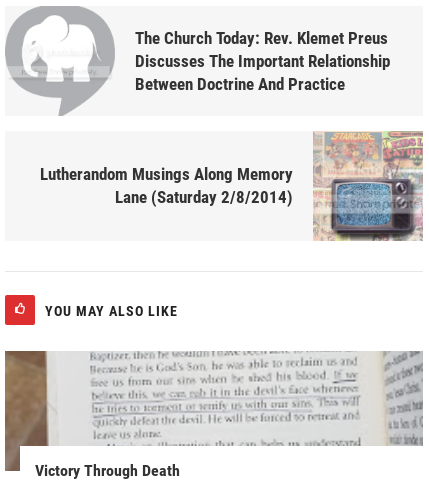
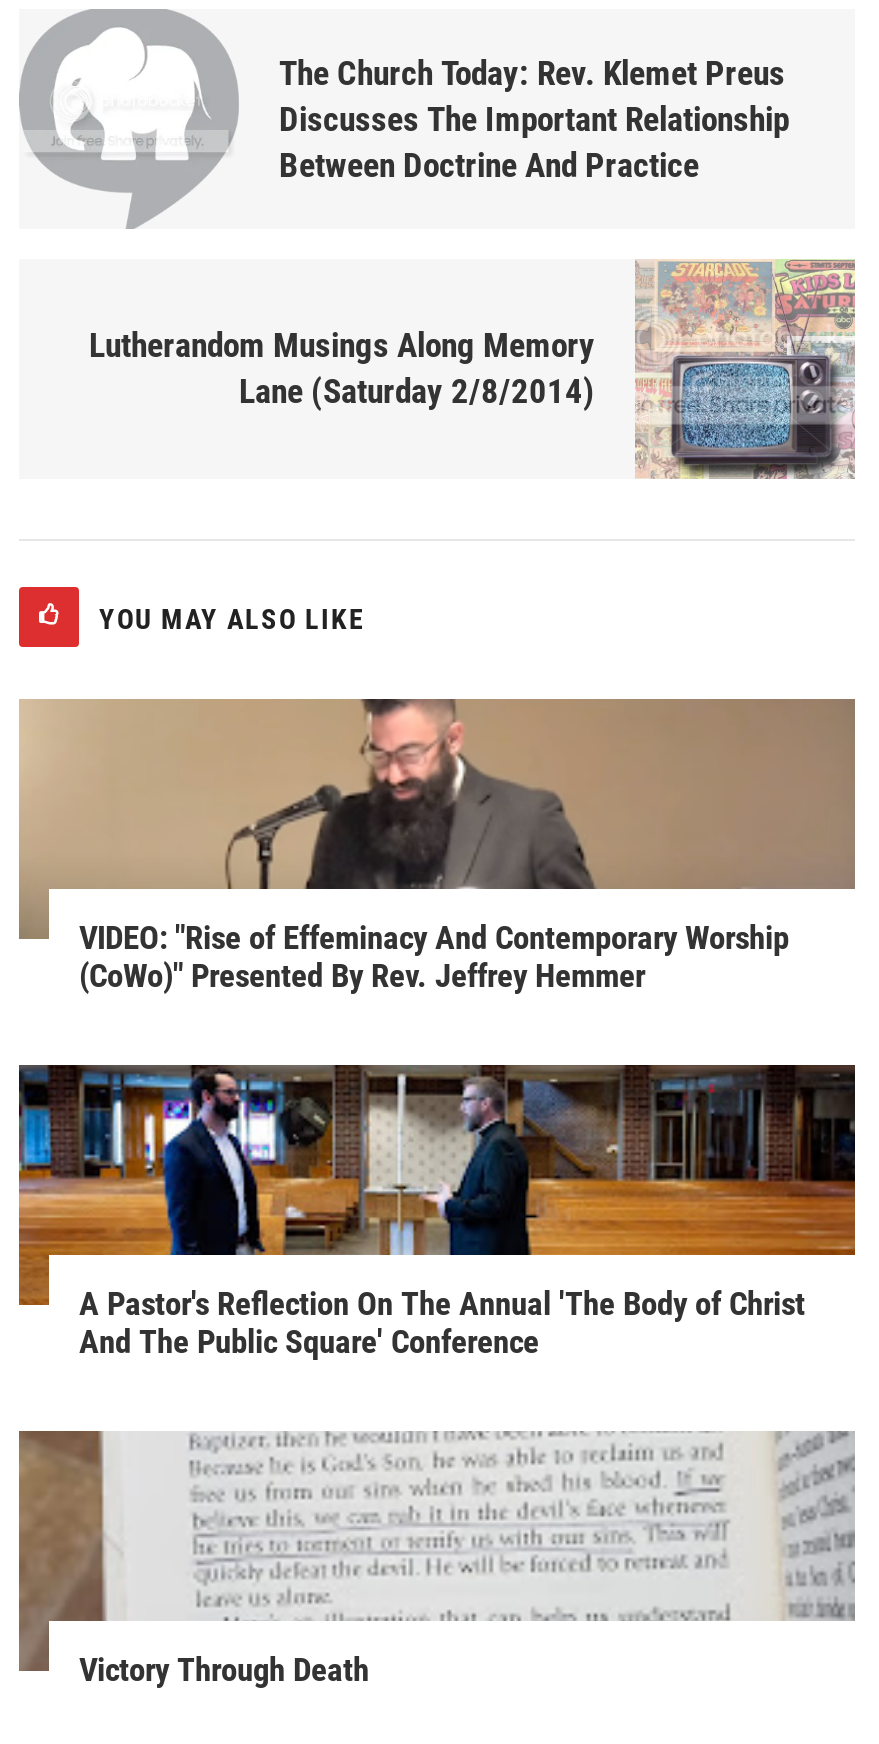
none -> [17,1063,857,1361] [image] | A Pastor's Reflection On The Annual 'The Body of Christ | And The Public Square' Conference
none -> [19,697,855,995] [image] | VIDEO: "Rise of Effeminacy And Contemporary Worship | (CoWo)" Presented By Rev. Jeffrey Hemmer

